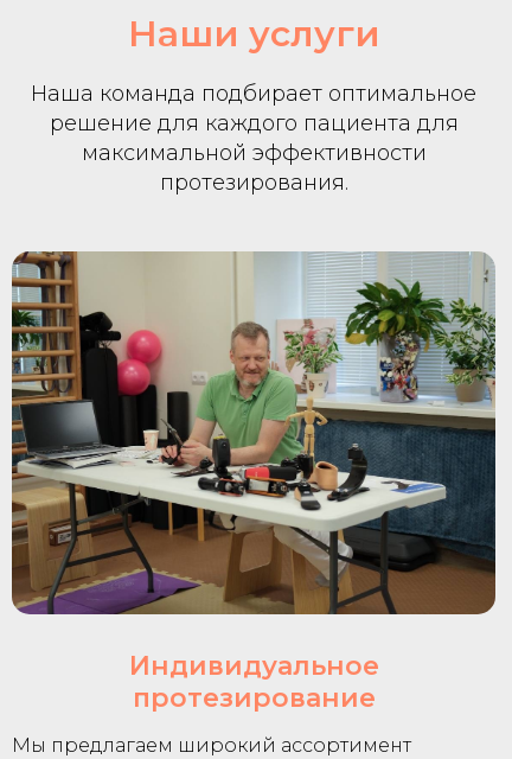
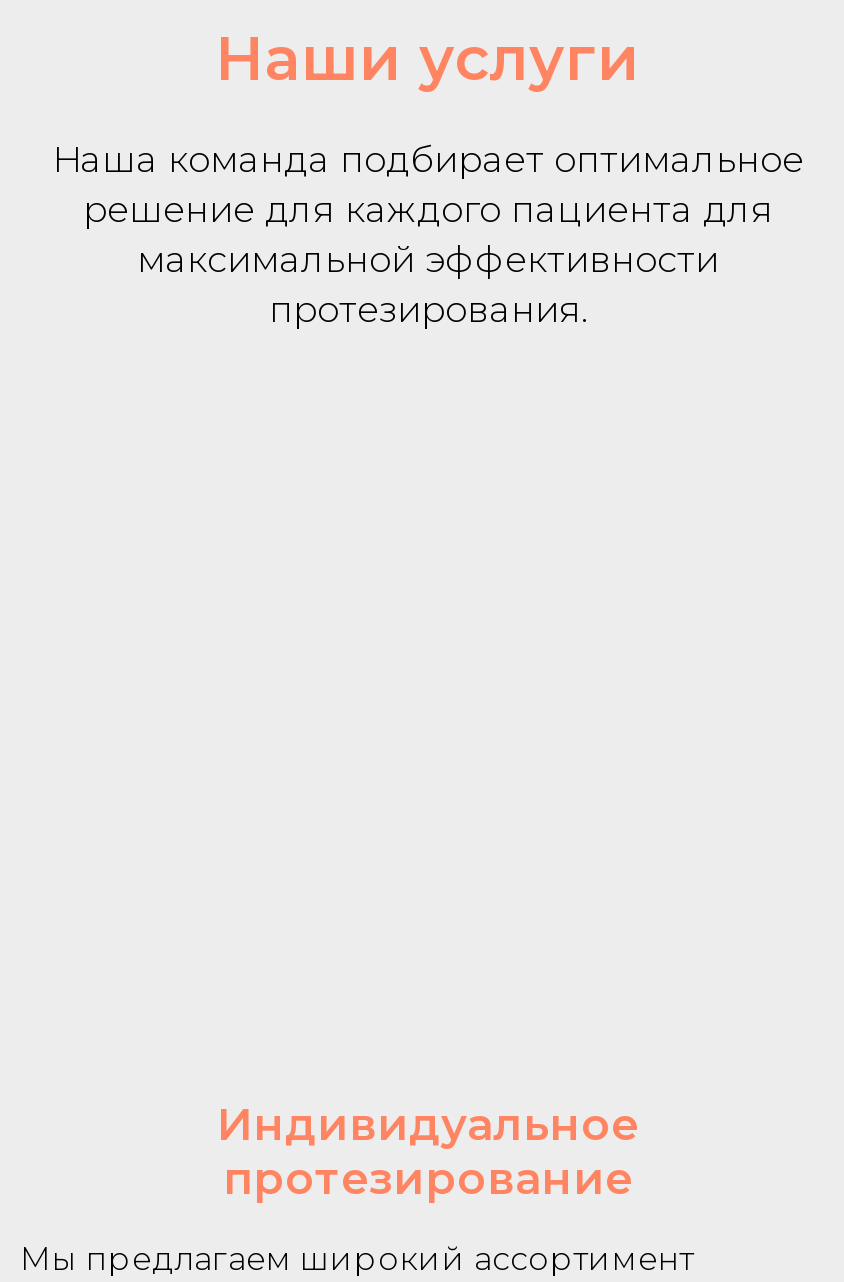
[11,250,497,616] [image] -> none

